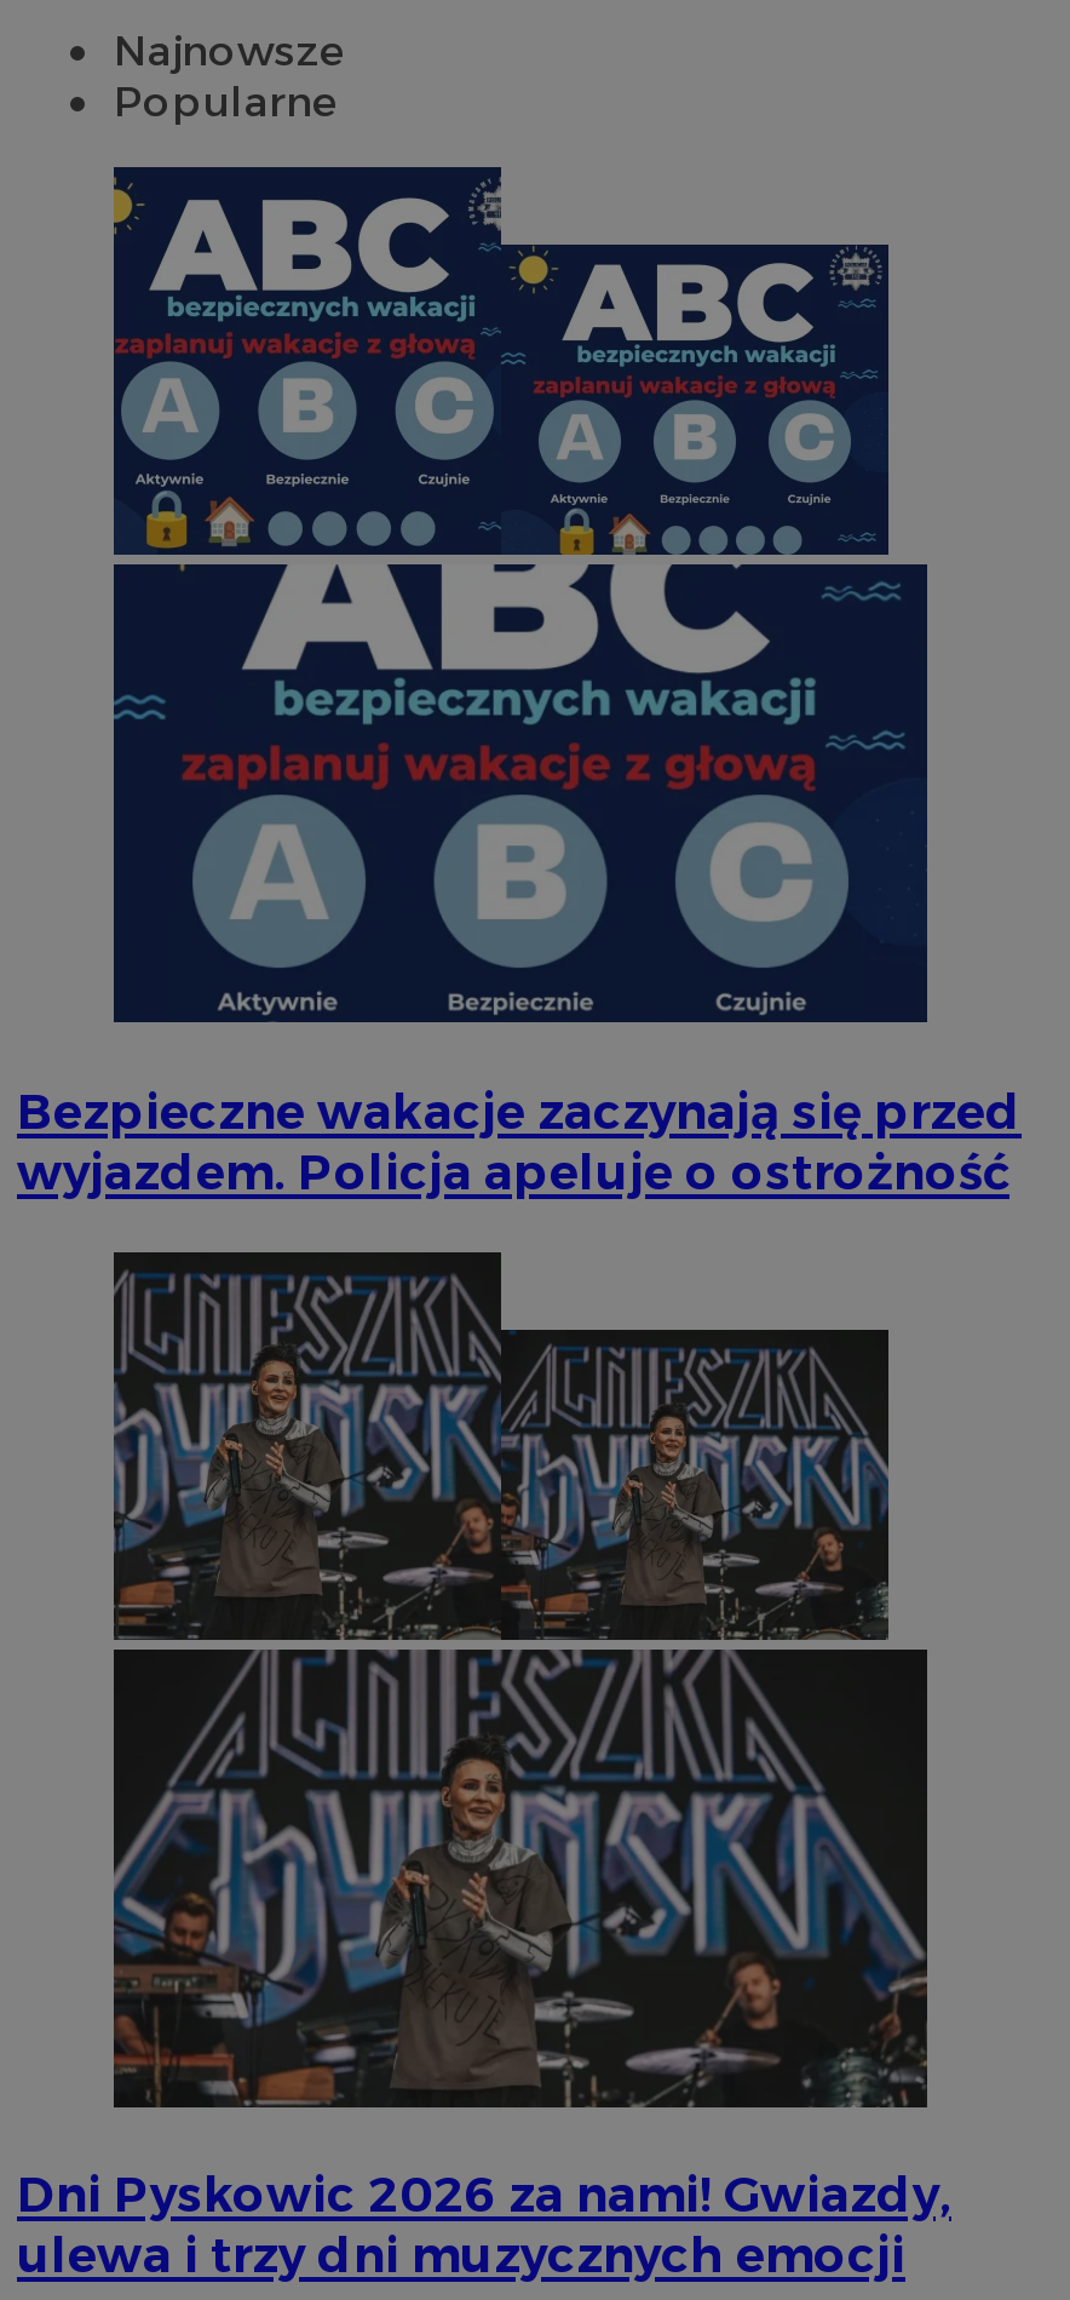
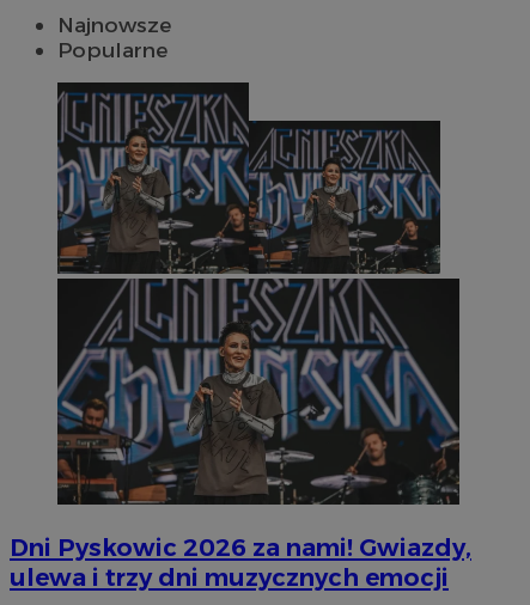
[17,164,1022,1200] [image] | Bezpieczne wakacje zaczynają się przed | wyjazdem. Policja apeluje o ostrożność -> none

